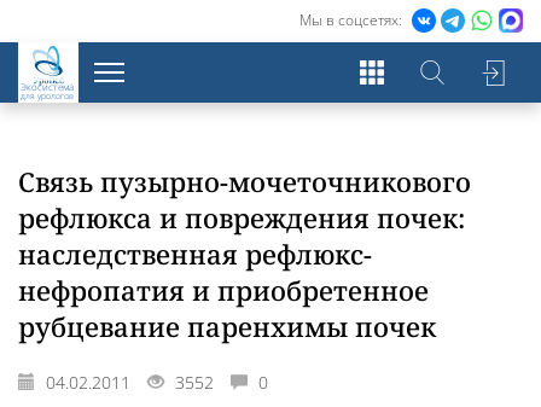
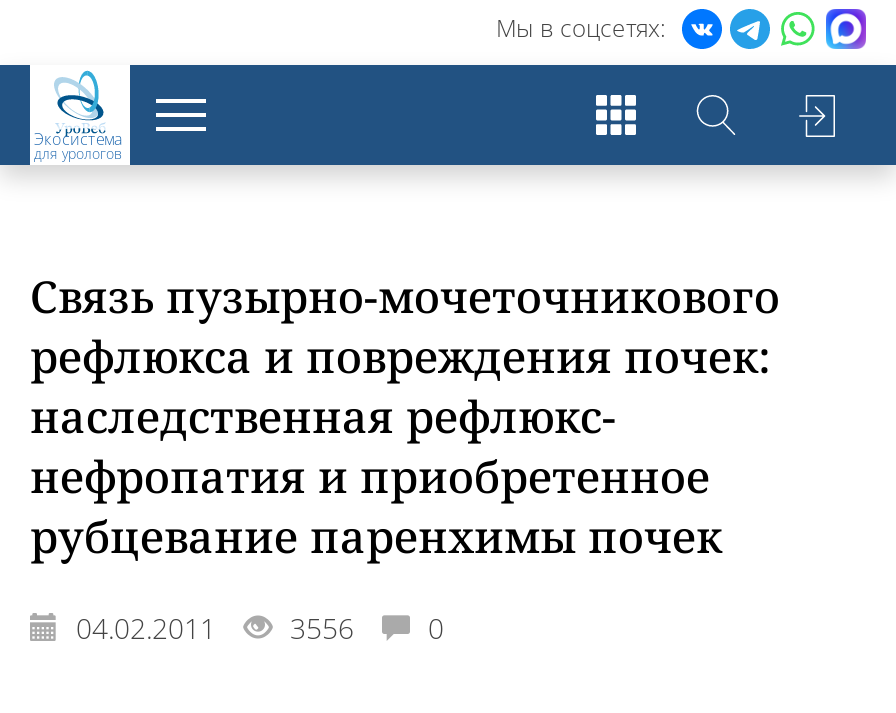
[41,371,268,394] 04.02.2011 3552 0 -> [68,609,444,647] 04.02.2011 3556 0

